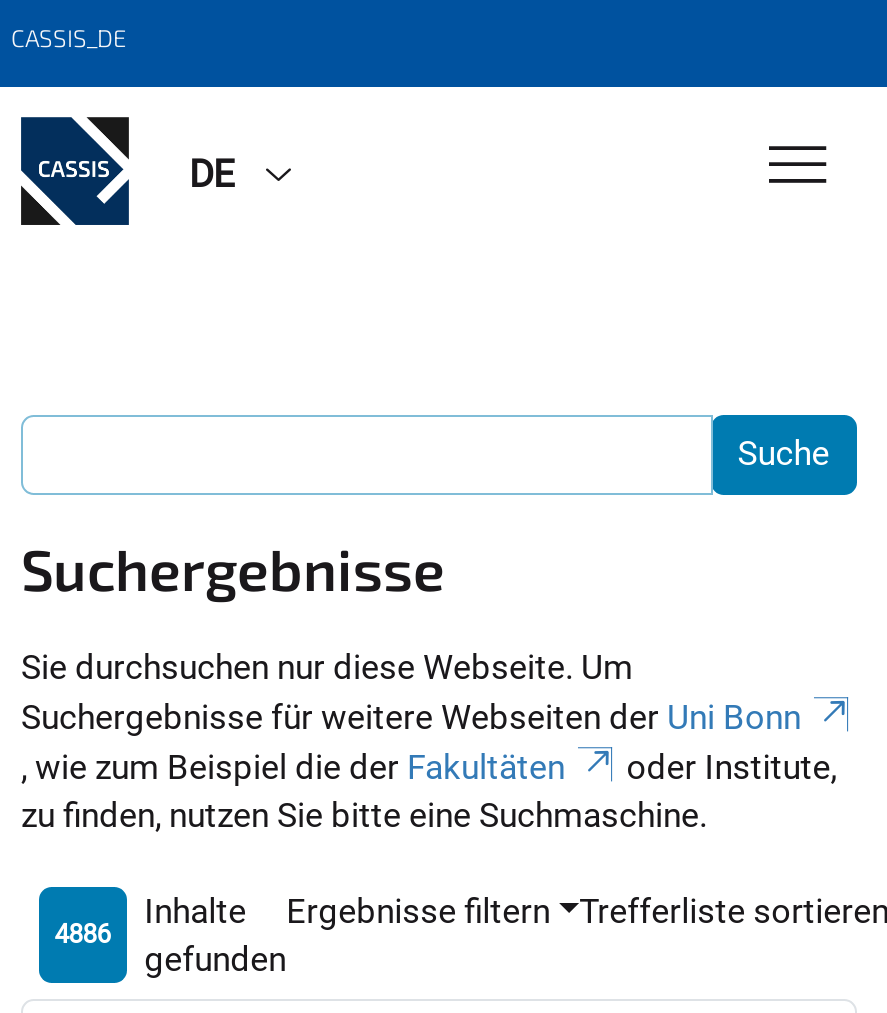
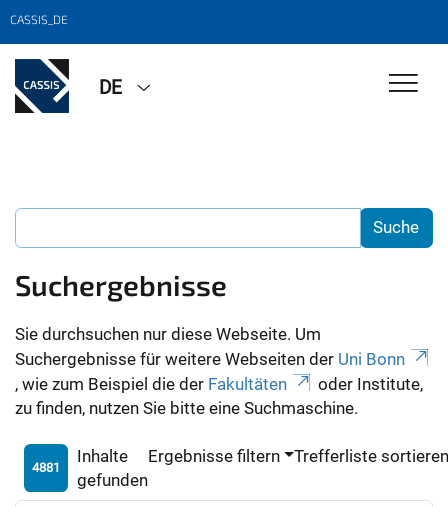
[55,919,111,949] 4886 -> [32,460,60,475] 4881

